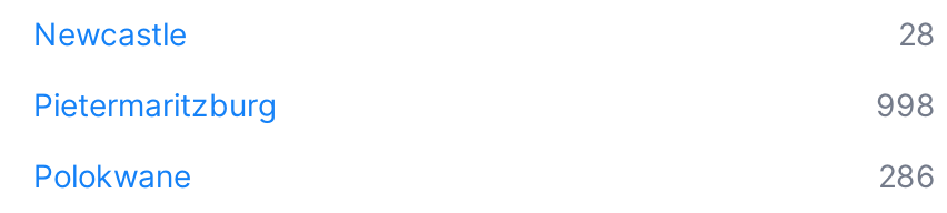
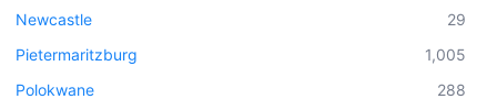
[898,14,936,52] 28 -> [447,10,466,28] 29
[876,85,936,123] 998 -> [425,45,466,64] 1,005
[878,156,936,194] 286 -> [437,80,466,99] 288

